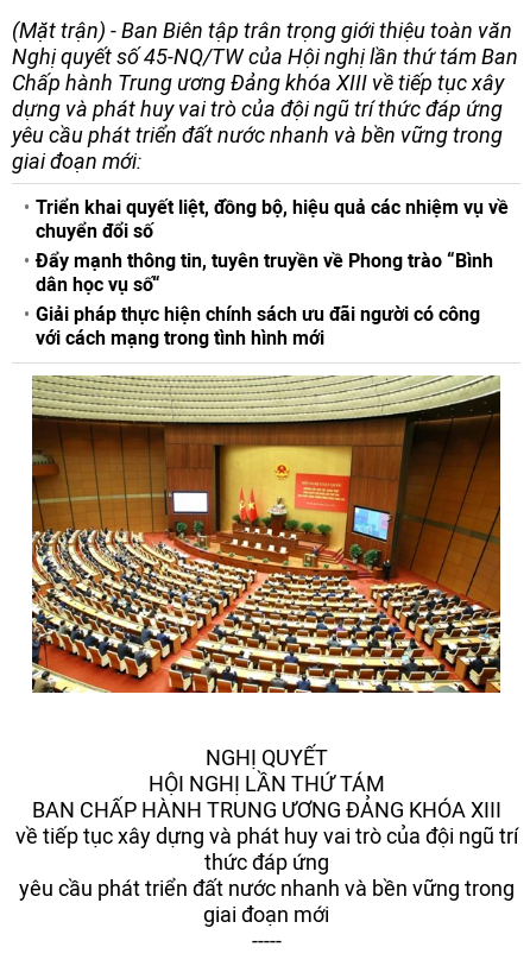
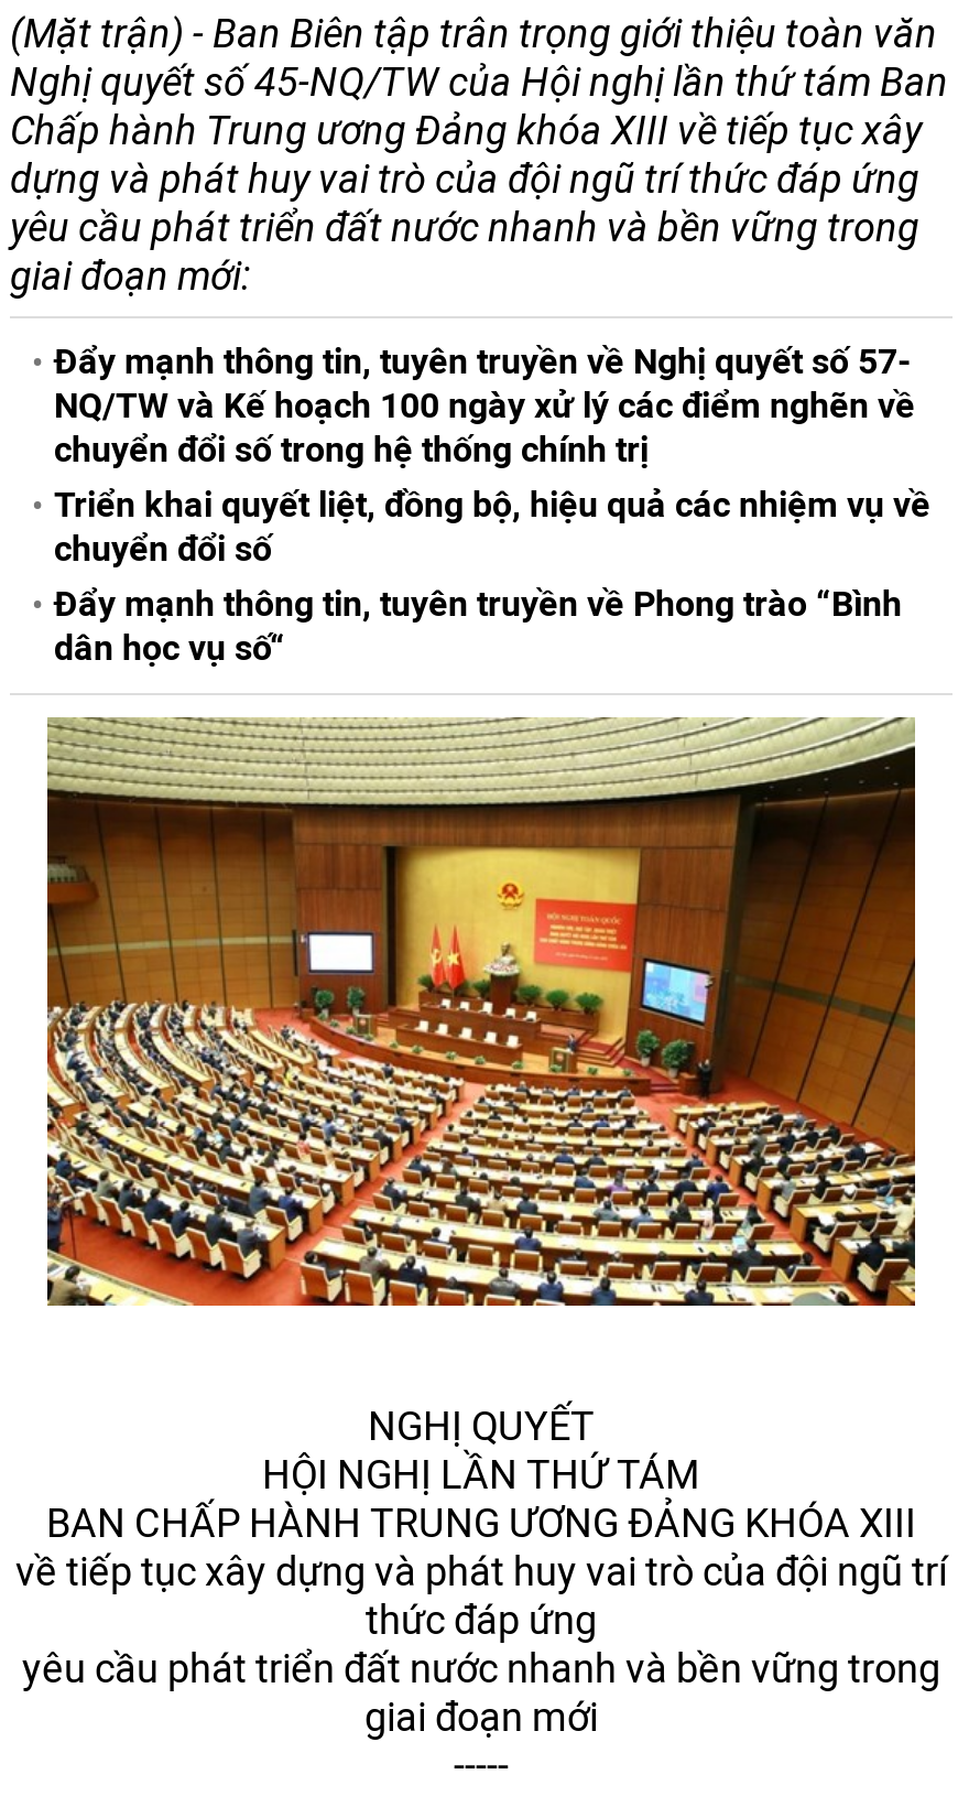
none -> [54,340,915,470] Đẩy mạnh thông tin, tuyên truyền về Nghị quyết số 57- | NQ/TW và Kế hoạch 100 ngày xử lý các điểm nghẽn về | chuyển đổi số trong hệ thống chính trị
moved [36,196,509,296] -> [54,484,930,669]: Triển khai quyết liệt, đồng bộ, hiệu quả các nhiệm vụ về | chuyển đổi số | Đẩy mạnh thông tin, tuyên truyền về Phong trào “Bình | dân học vụ số“
[36,303,480,349] Giải pháp thực hiện chính sách ưu đãi người có công | với cách mạng trong tình hình mới -> none

